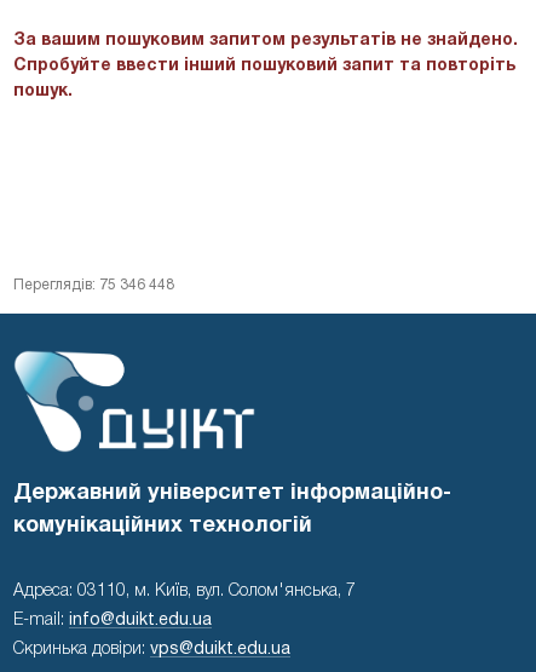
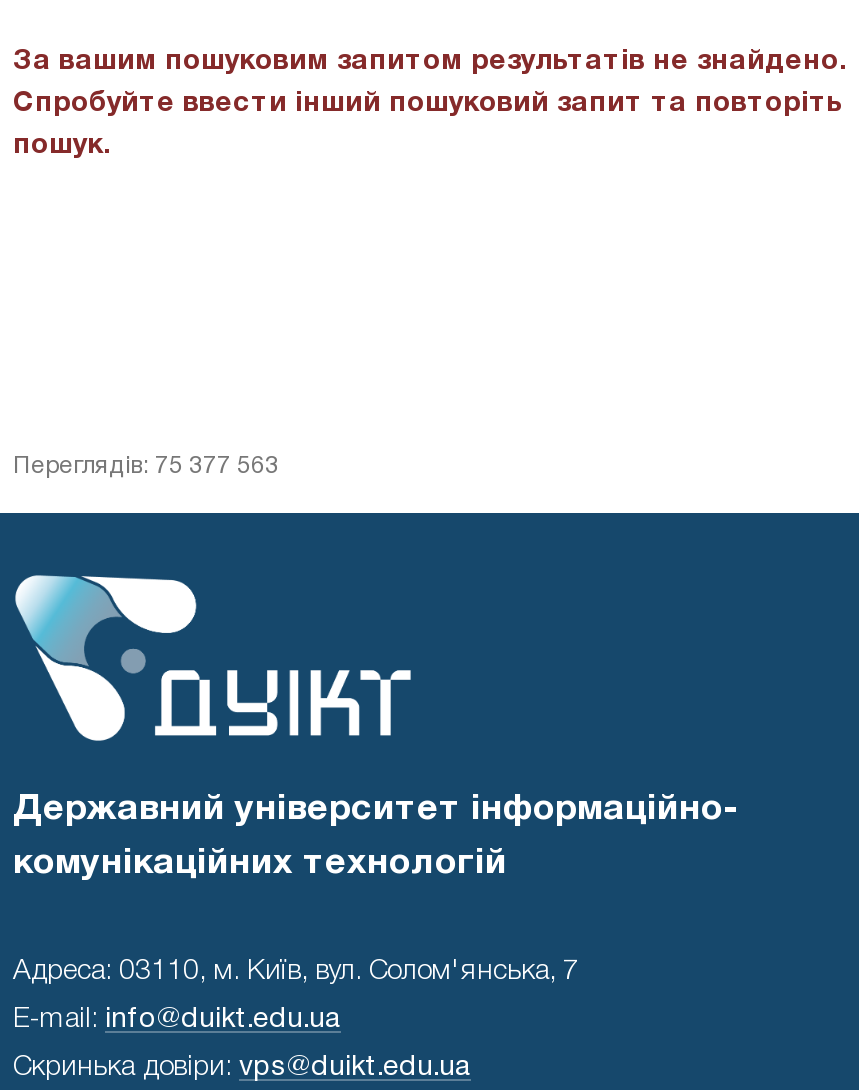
[13,278,174,291] Переглядів: 75 346 448 -> [13,454,279,476] Переглядів: 75 377 563

